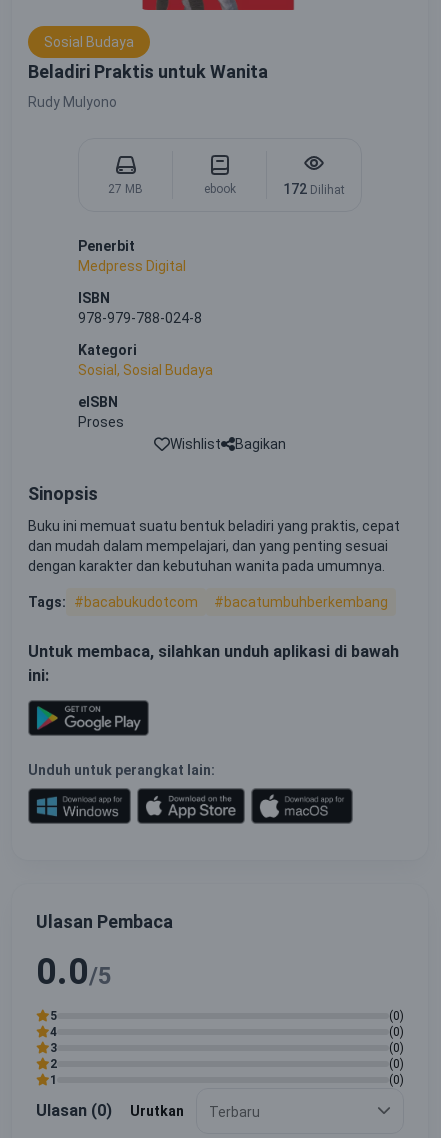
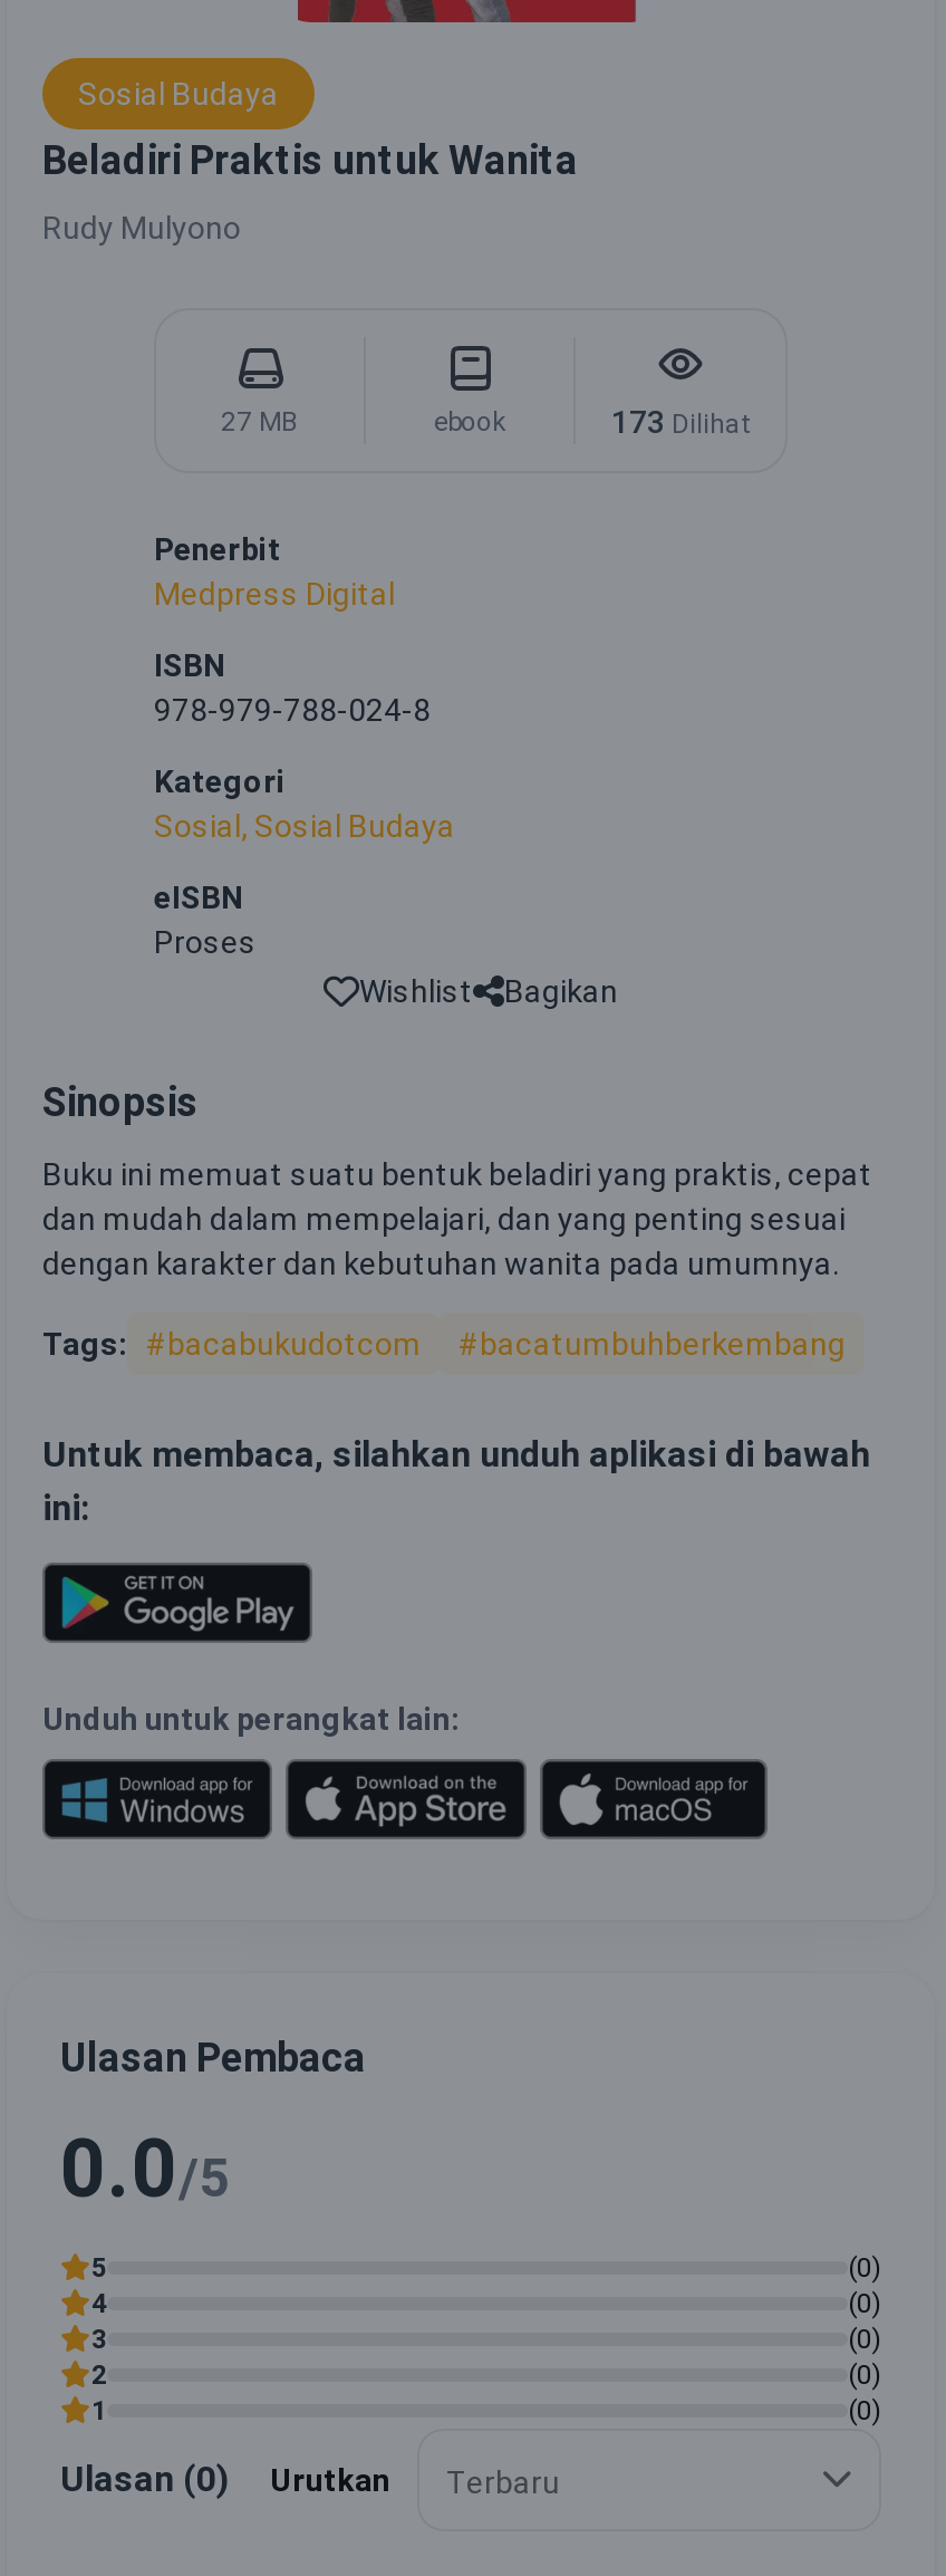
[283,181,345,197] 172 Dilihat -> [611,405,750,440] 173 Dilihat

